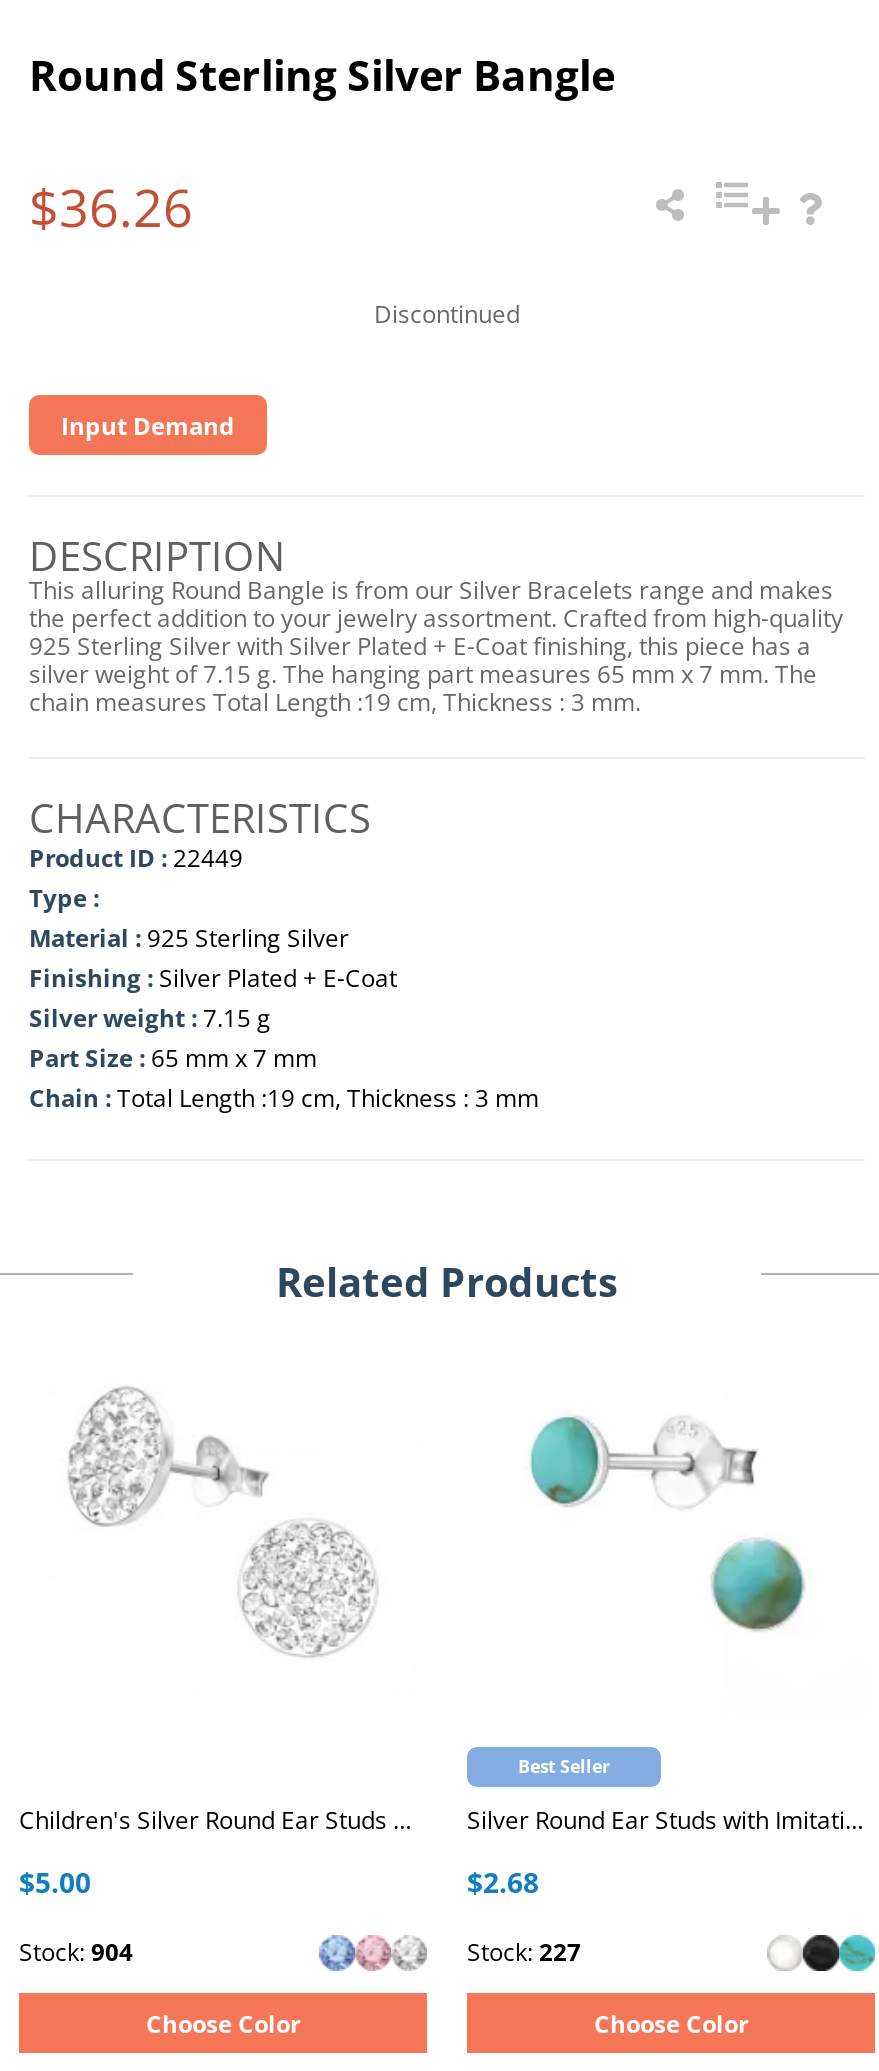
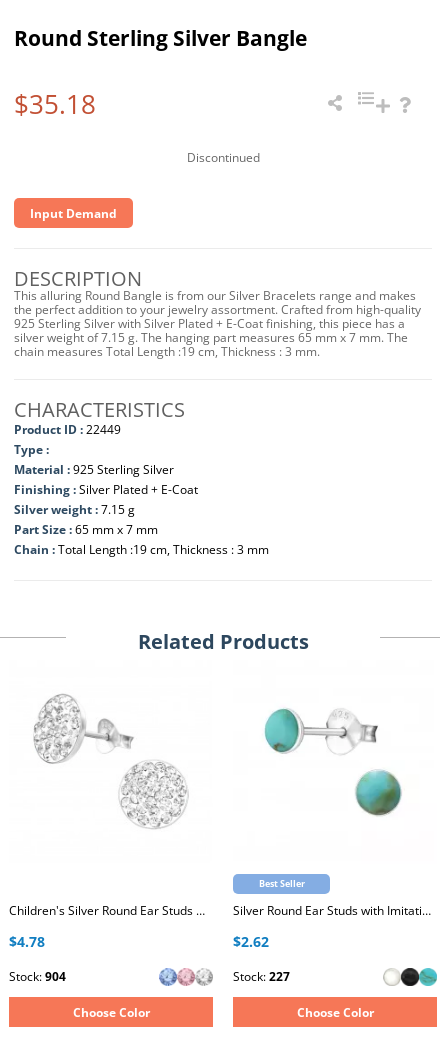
[29,171,193,243] $36.26 -> [14,86,96,122] $35.18
[19,1863,91,1901] $5.00 -> [9,932,45,951] $4.78
[467,1863,539,1901] $2.68 -> [233,932,269,951] $2.62

